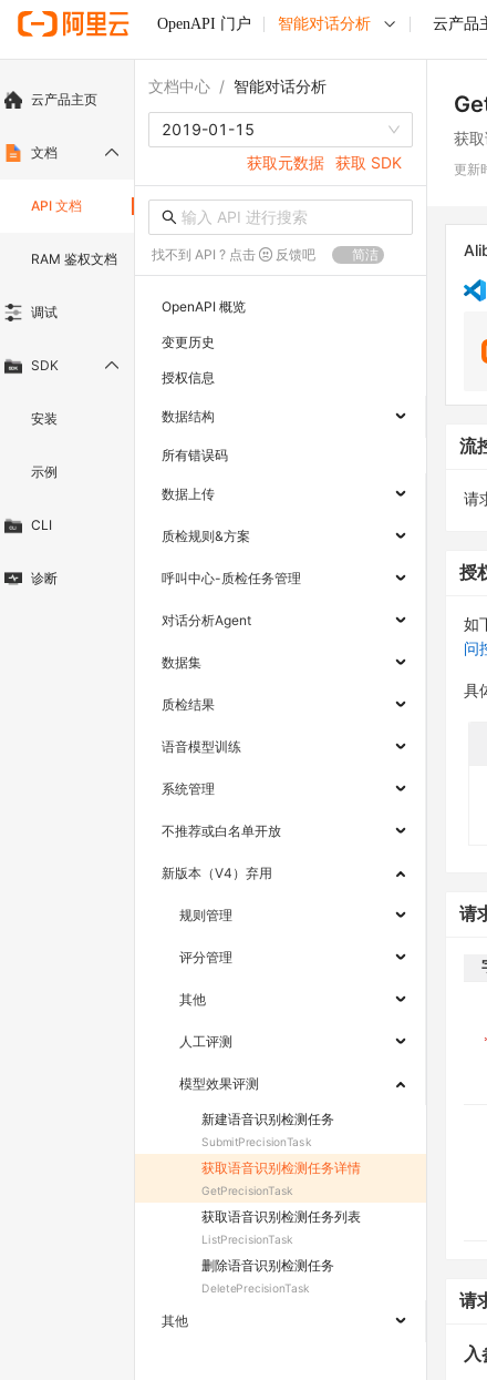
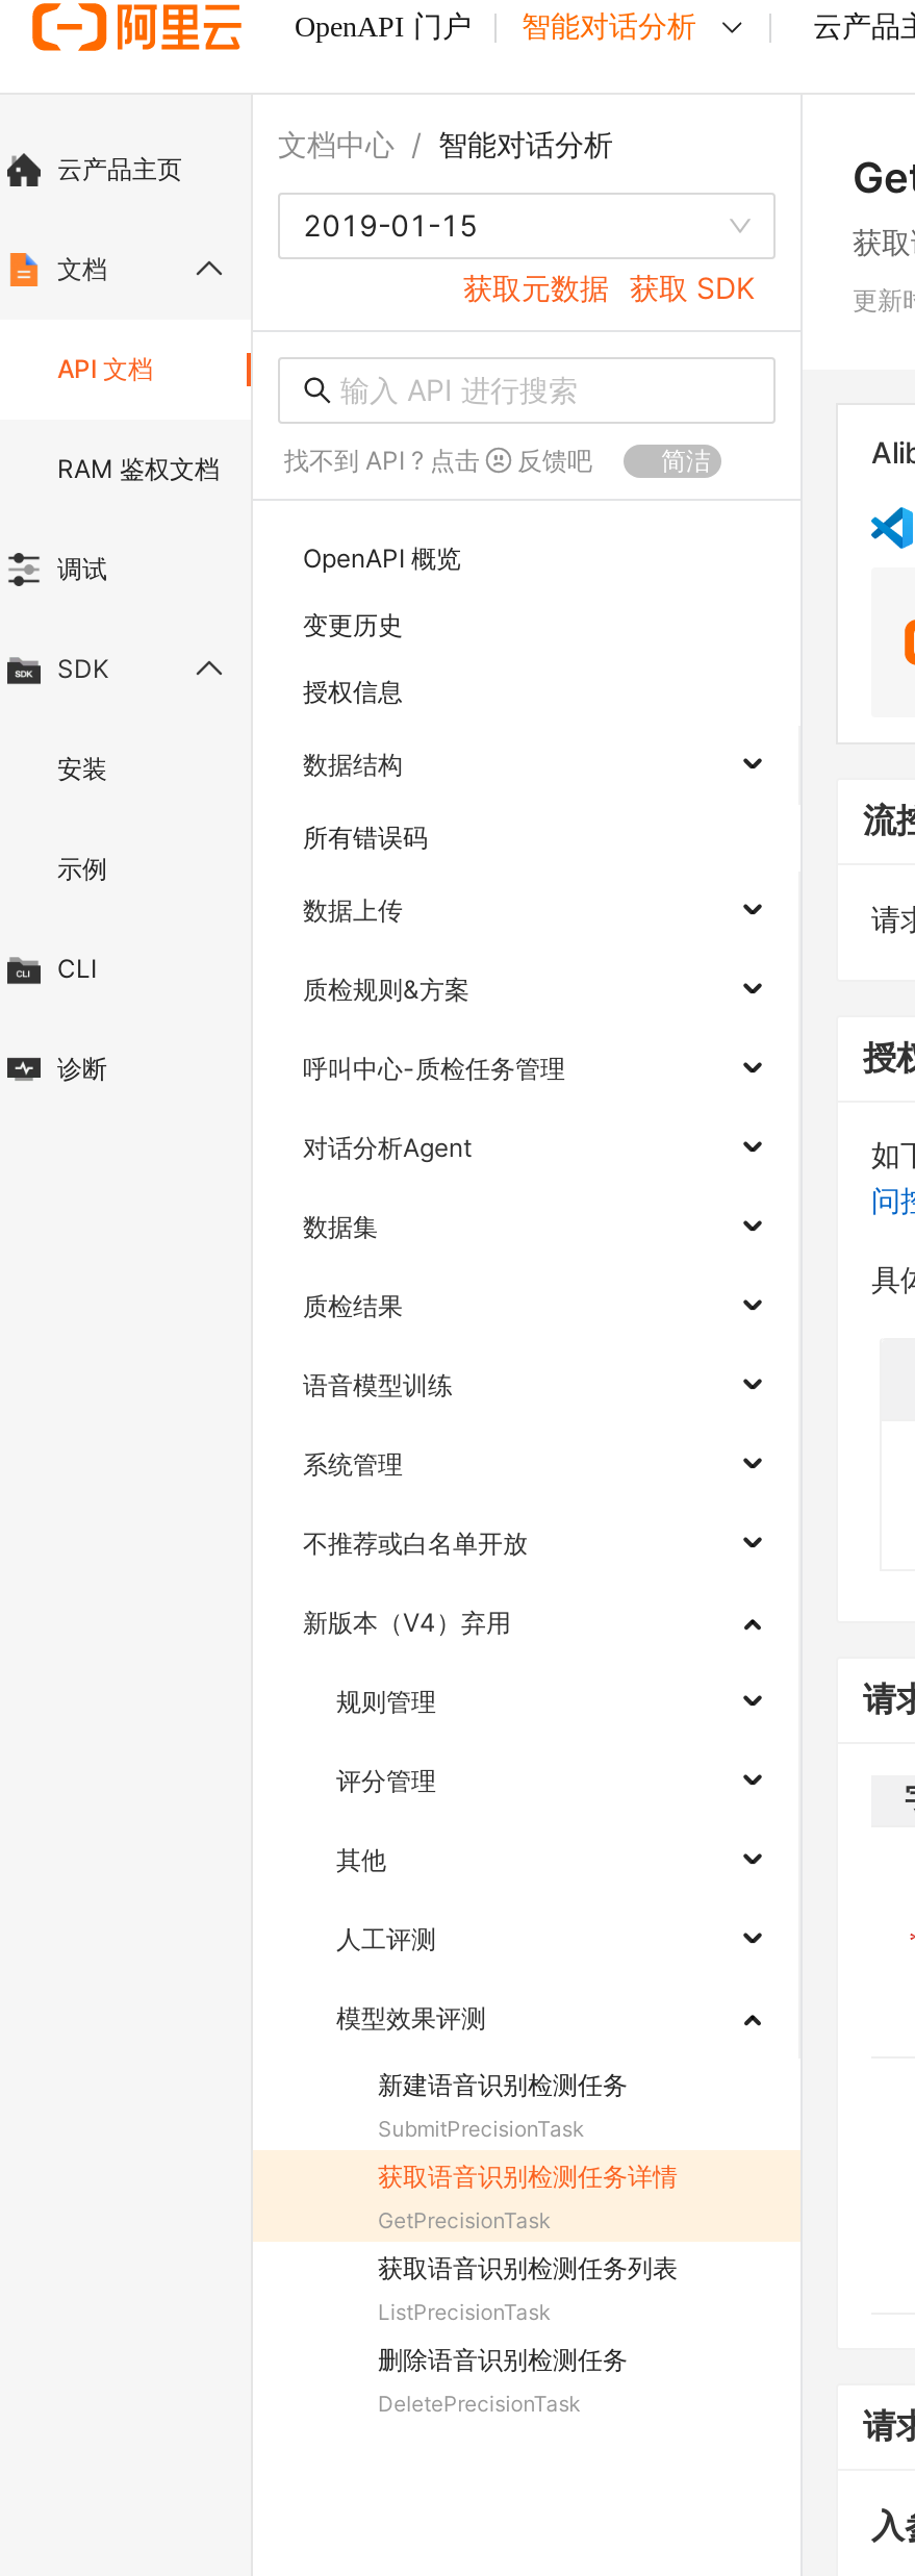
[162,1313,188,1329] 其他 -> none

